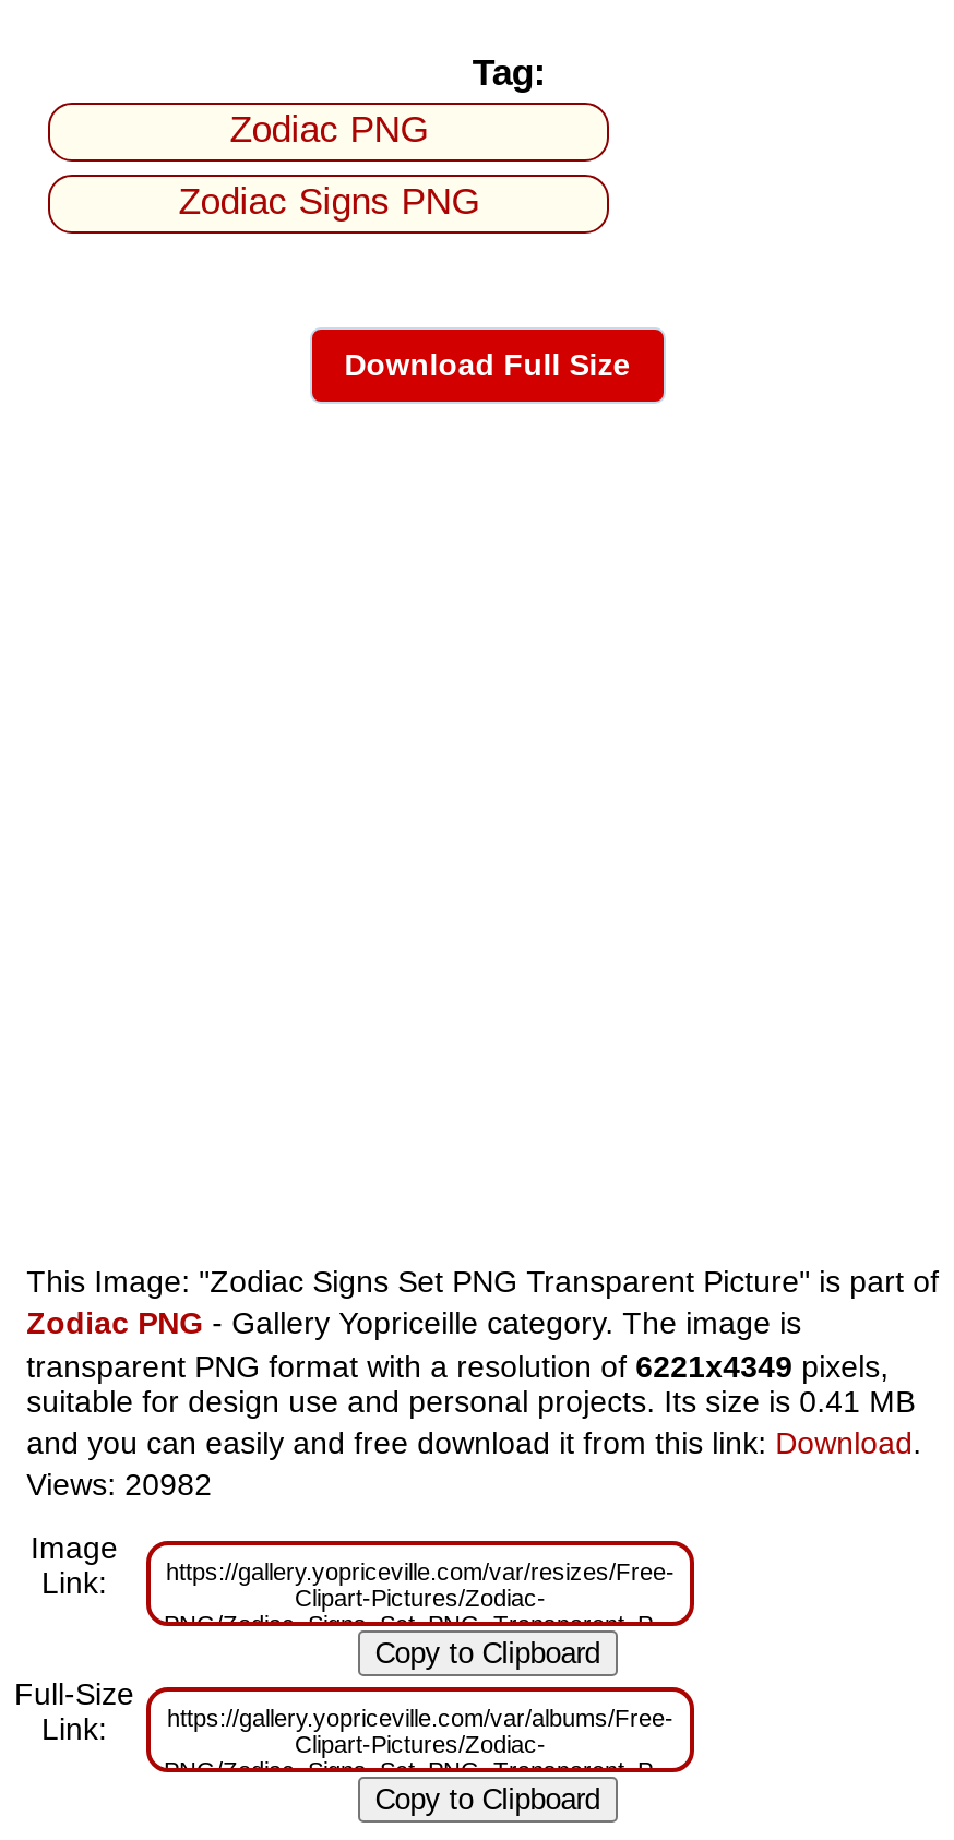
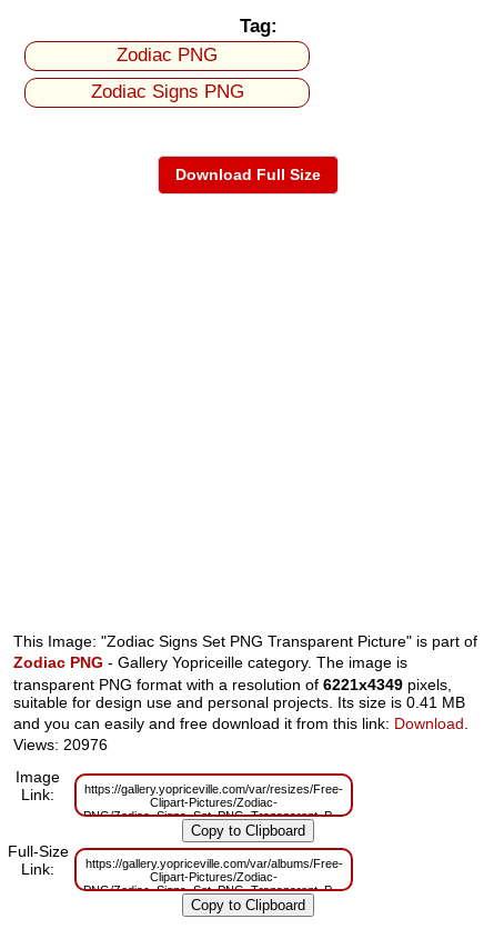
[26,1468,212,1503] Views: 20982 -> [13,736,108,754] Views: 20976

